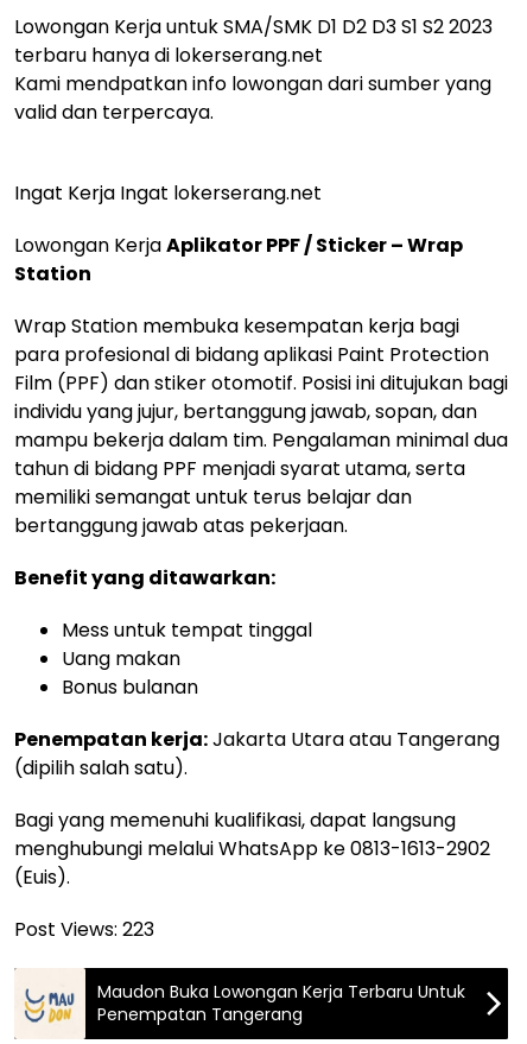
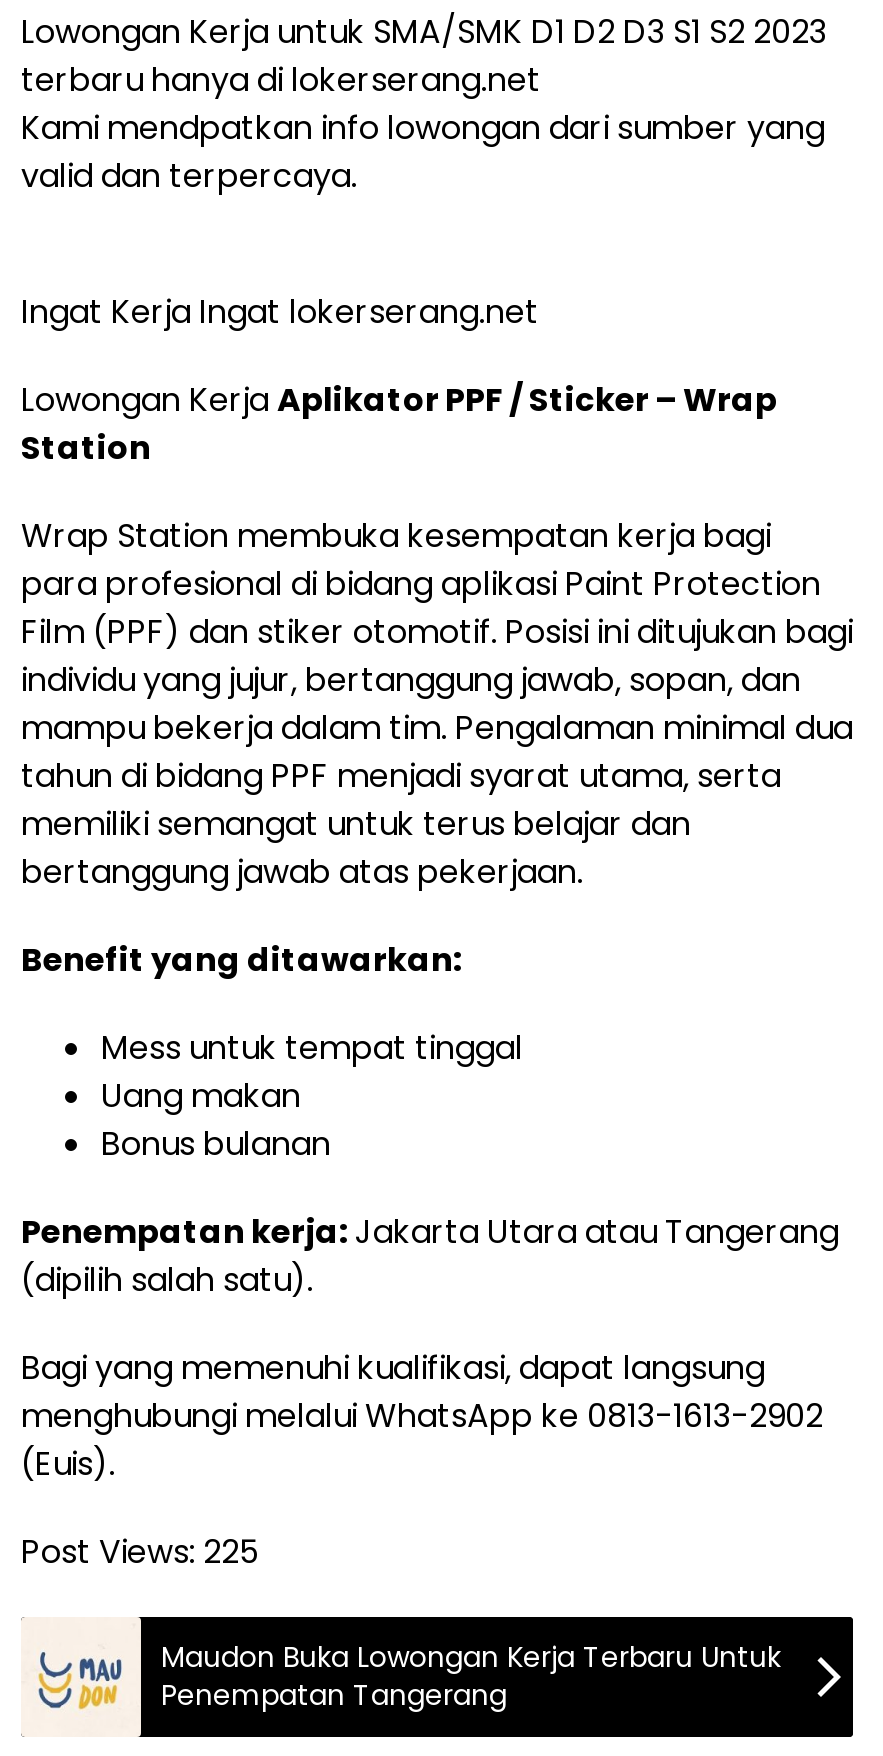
[14,916,154,943] Post Views: 223 -> [21,1529,259,1575] Post Views: 225

